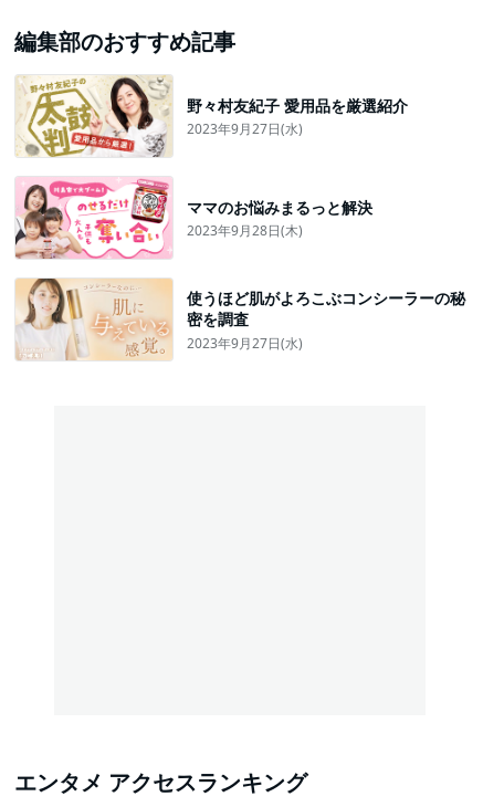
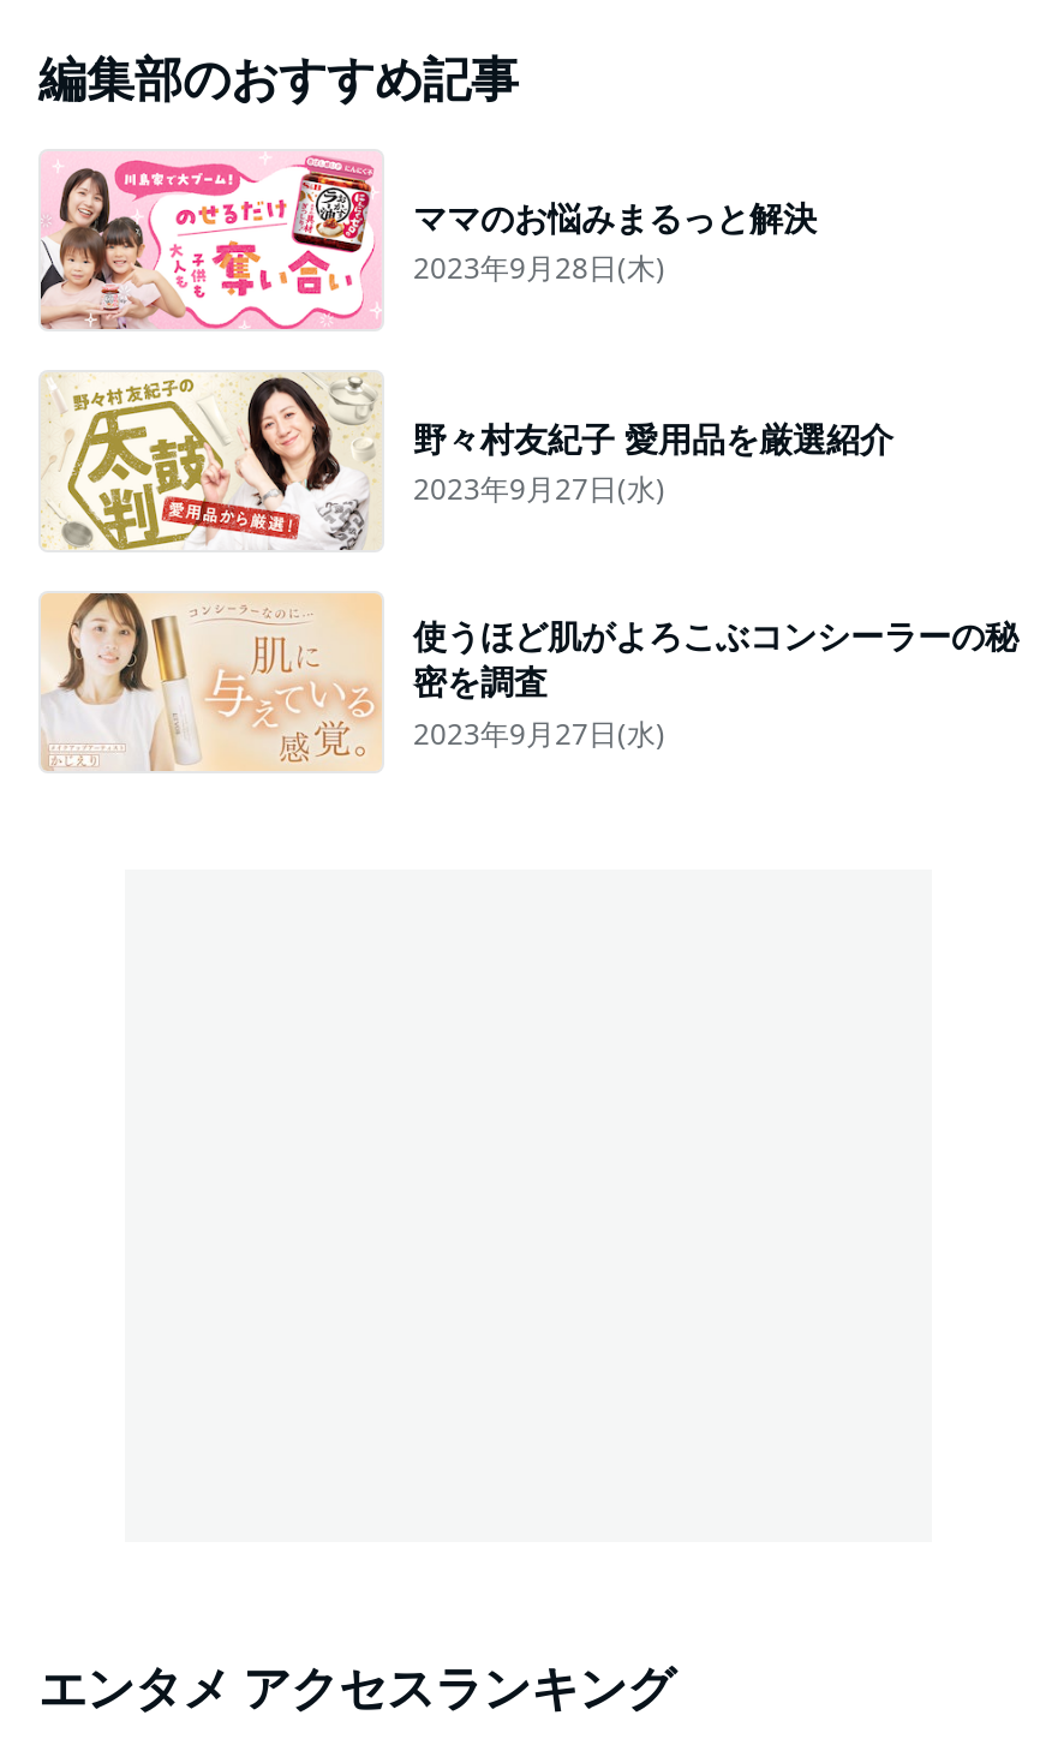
moved [15,74,408,159] -> [41,370,893,555]: [image] | 野々村友紀子 愛用品を厳選紹介 | 2023年9月27日(水)
moved [14,177,372,260] -> [38,154,817,331]: [image] | ママのお悩みまるっと解決 | 2023年9月28日(木)

